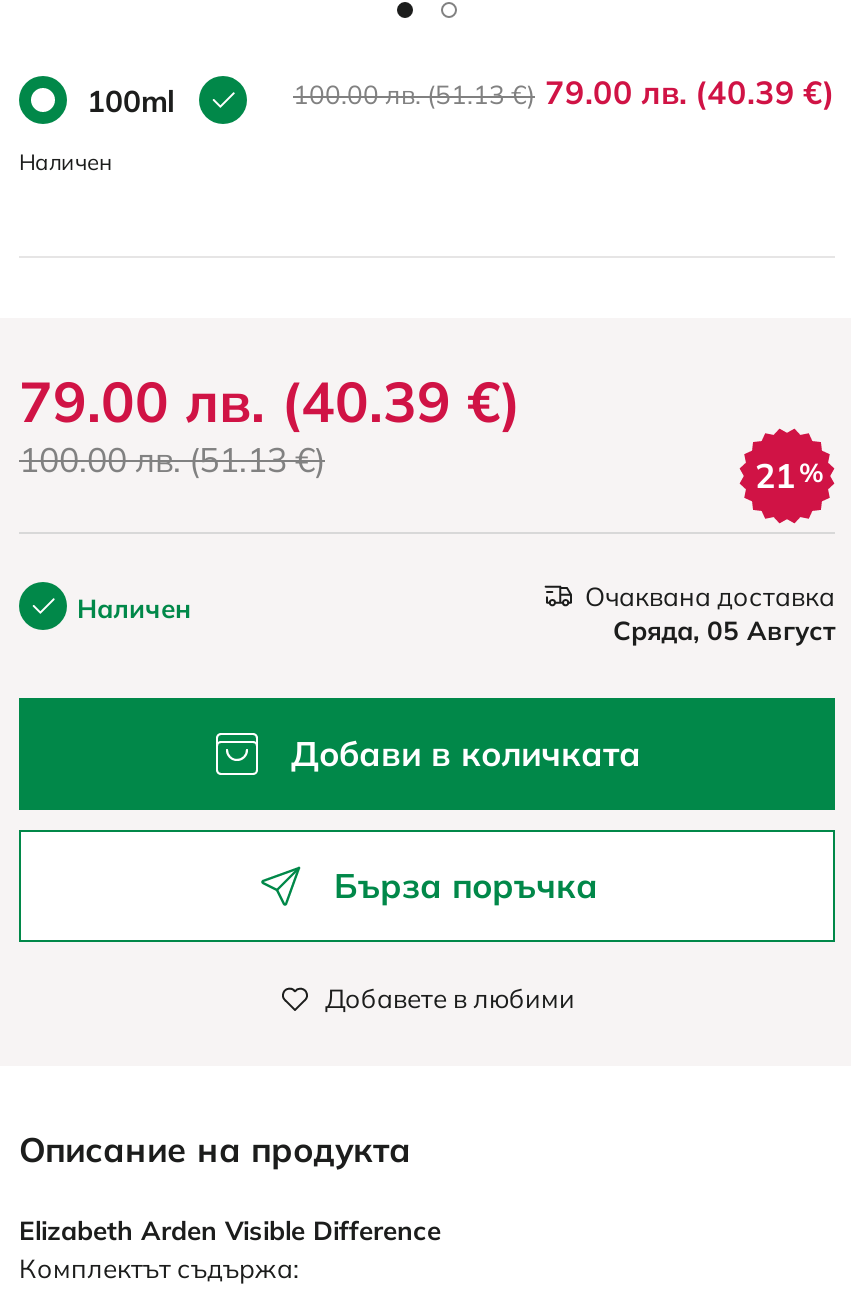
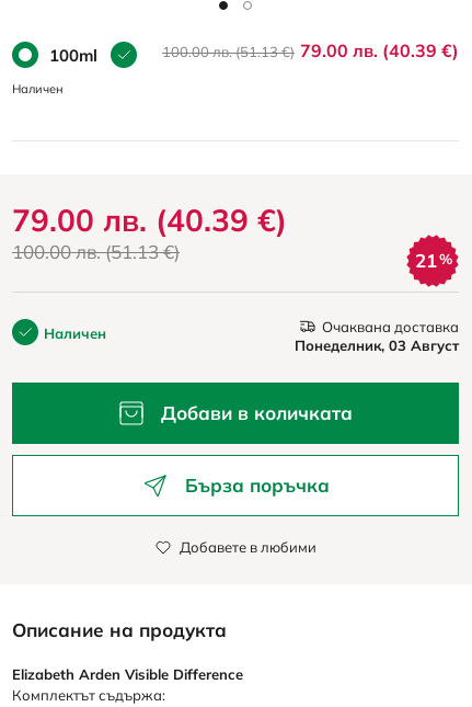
[613,614,835,646] Сряда, 05 Август -> [295,337,459,354] Понеделник, 03 Август

